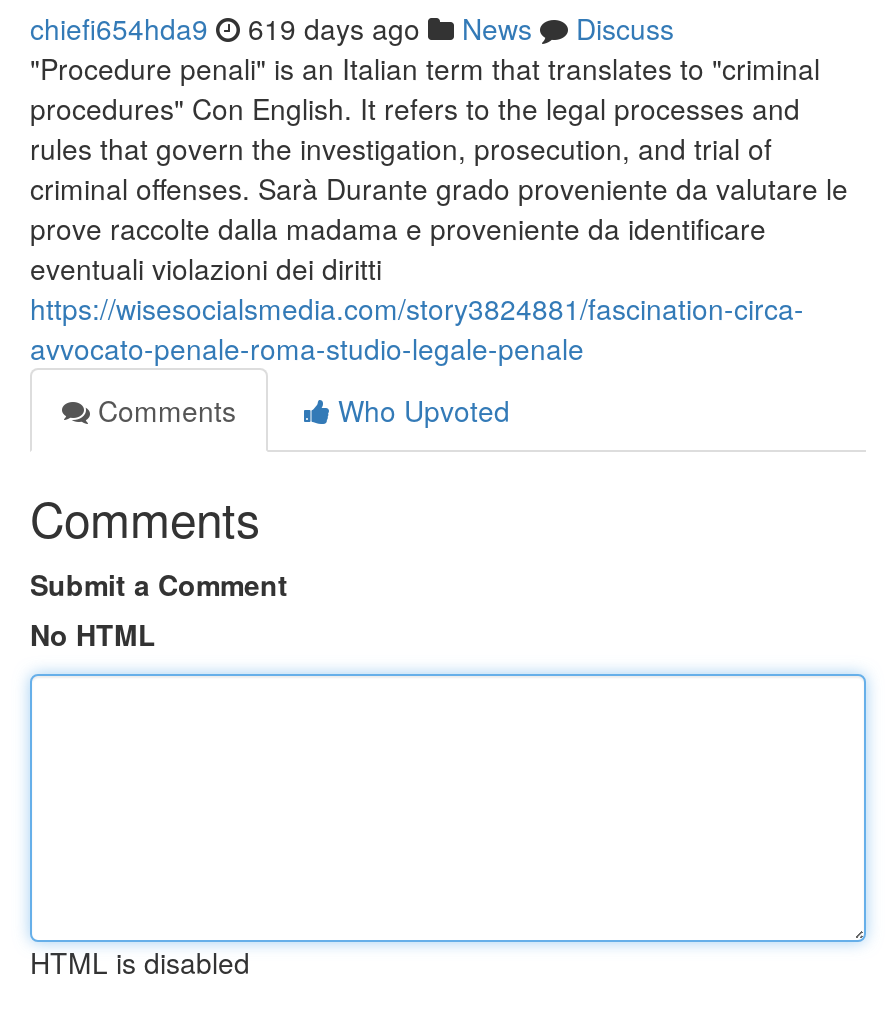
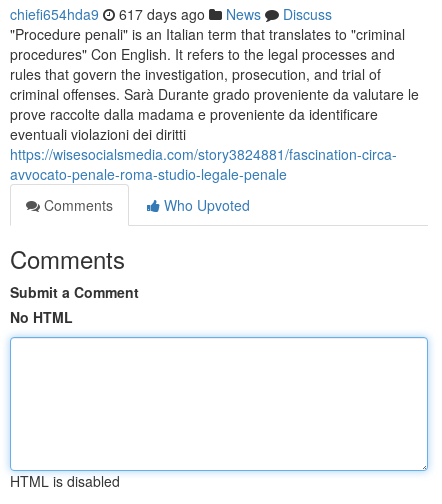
[30,8,674,48] chiefi654hda9 619 days ago News Discuss -> [10,4,332,24] chiefi654hda9 617 days ago News Discuss

